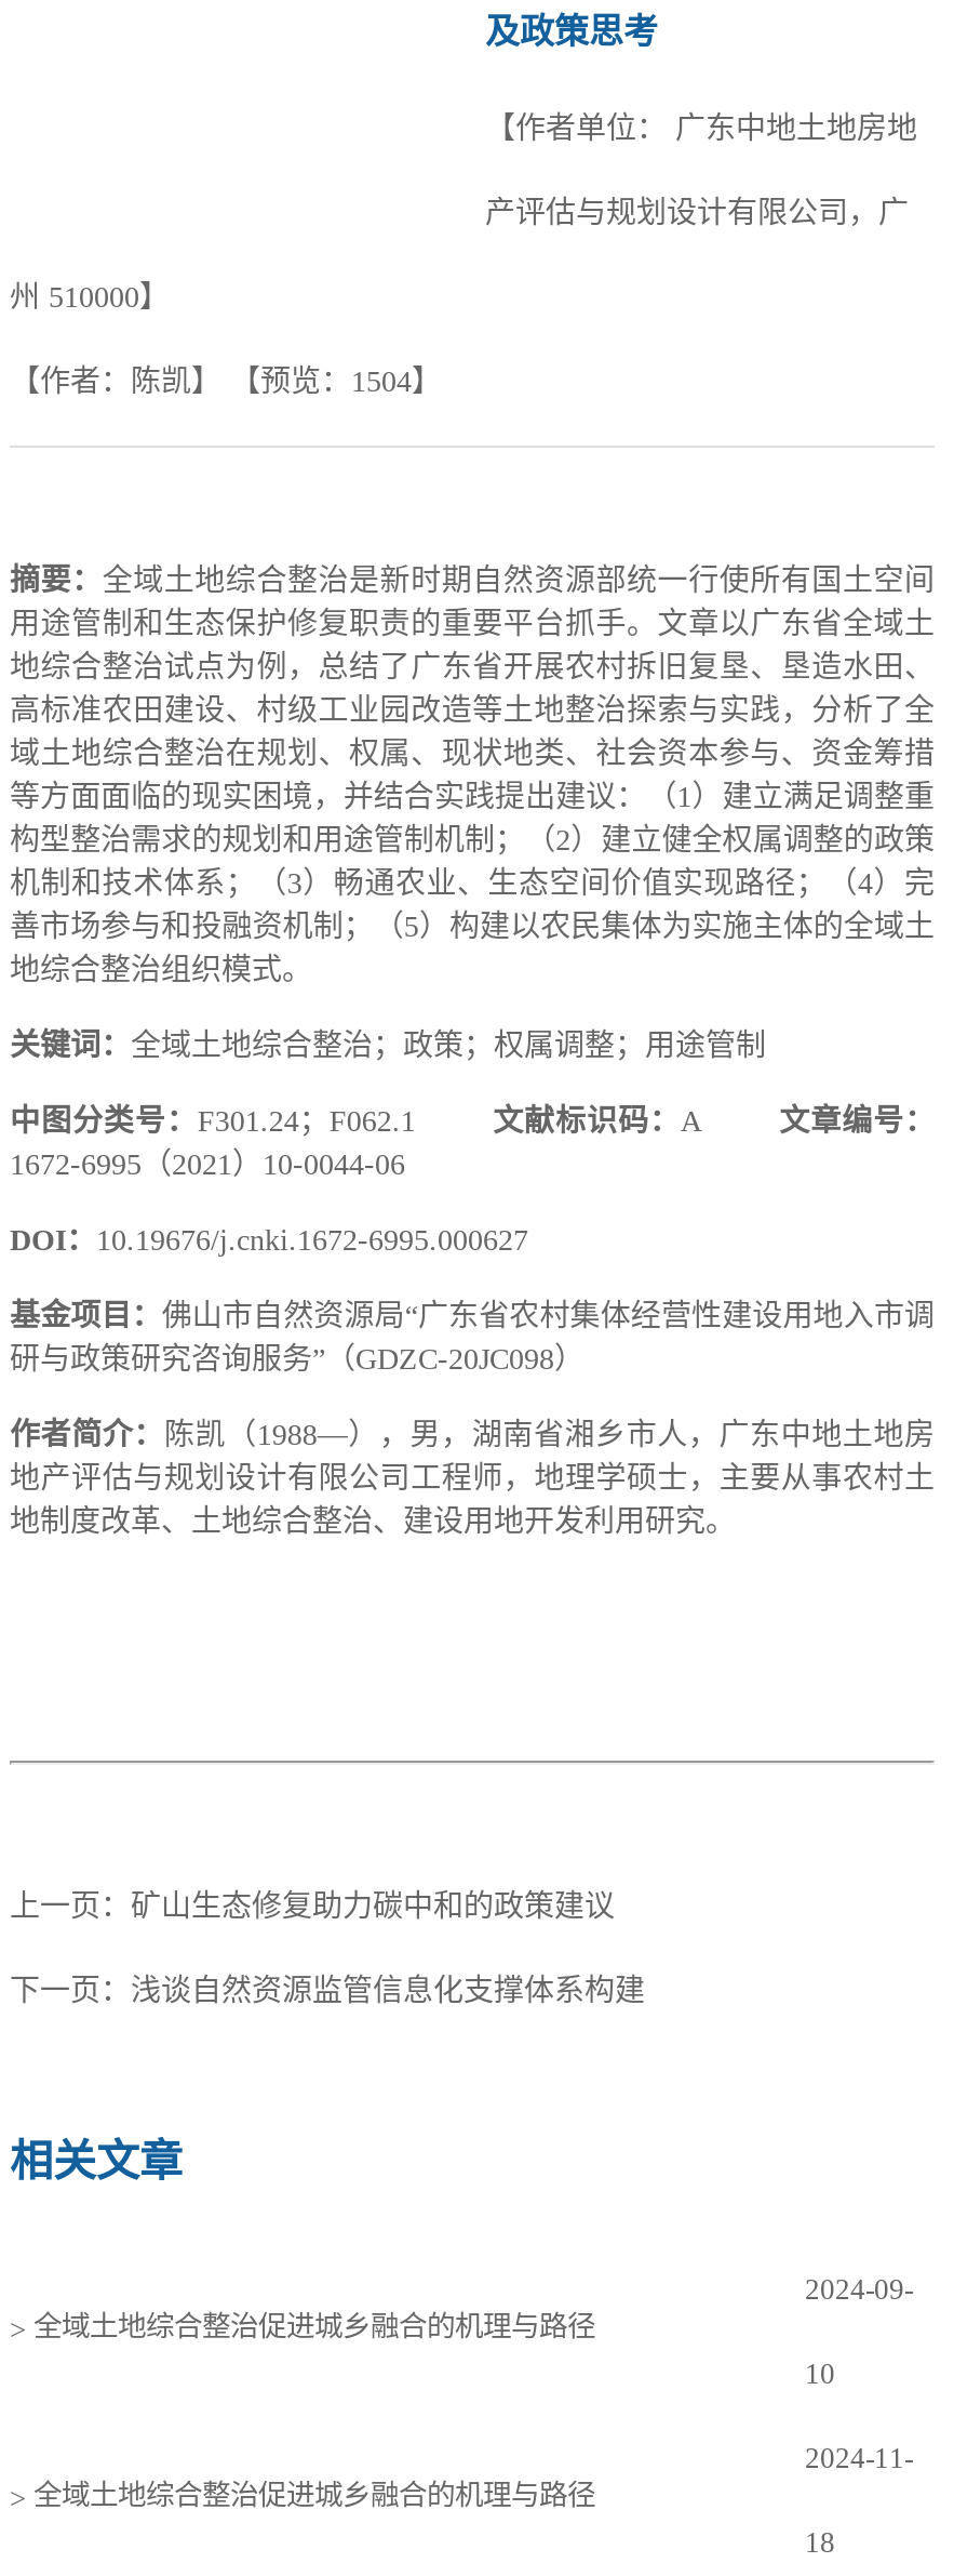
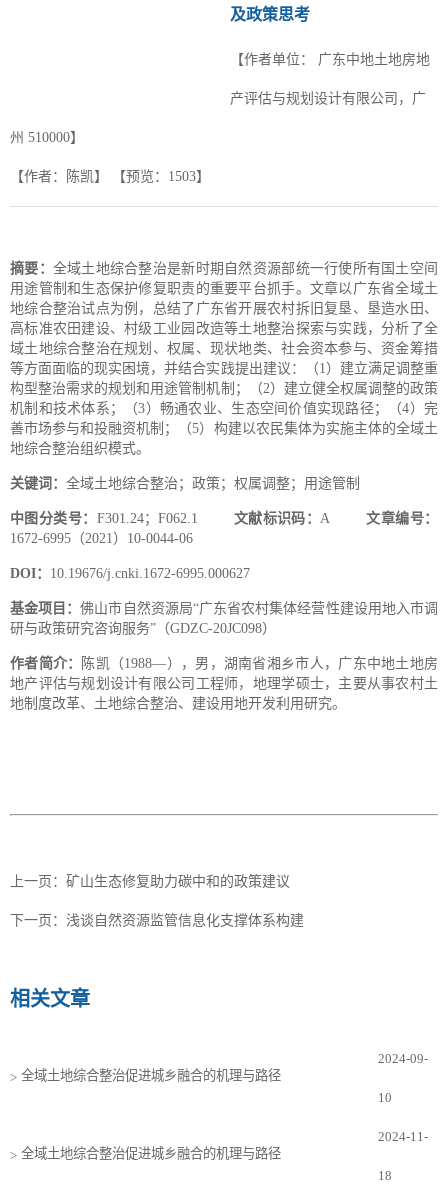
[10,366,442,398] 【作者：陈凯】 【预览：1504】 -> [10,169,210,184] 【作者：陈凯】 【预览：1503】

